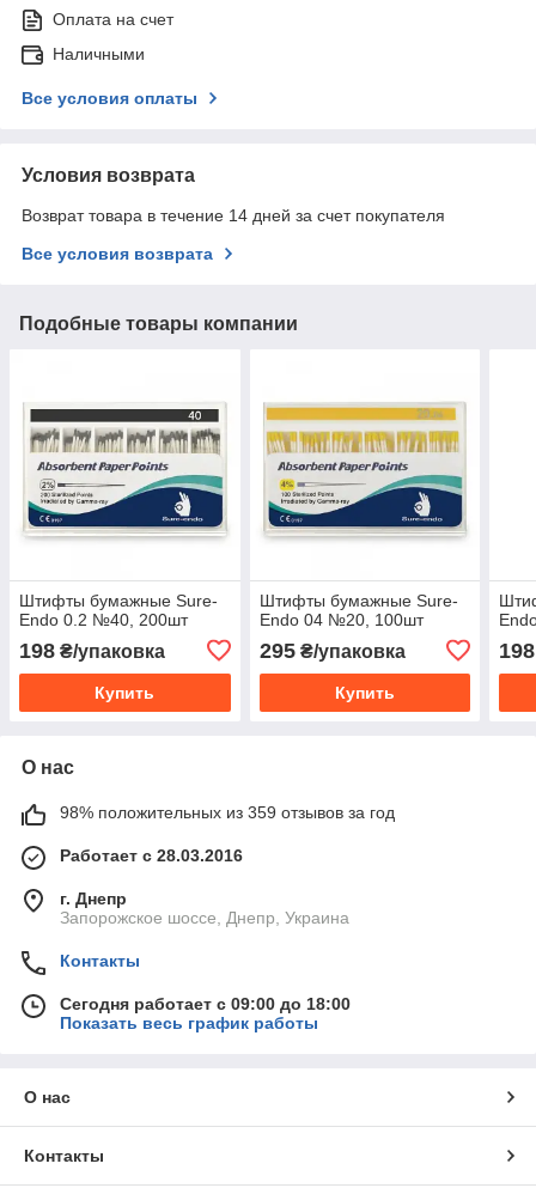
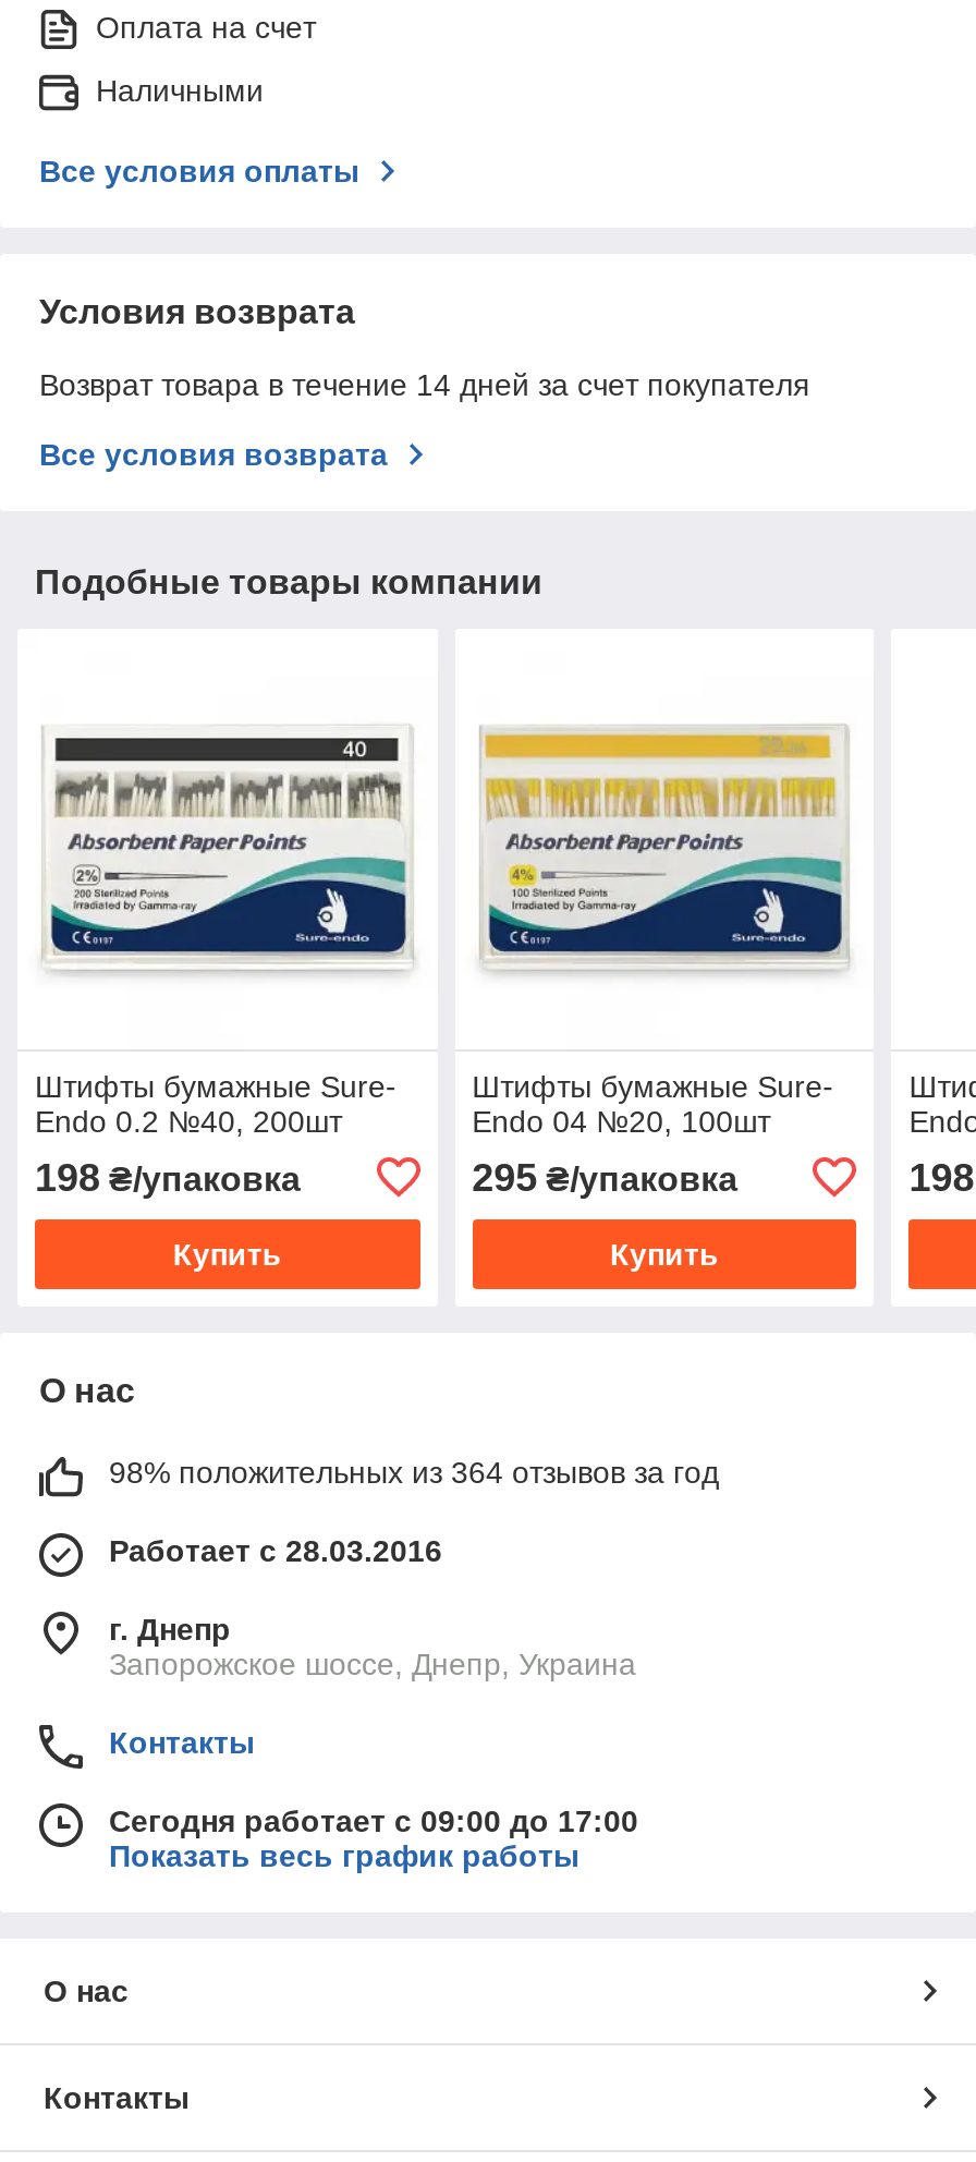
[60,803,395,822] 98% положительных из 359 отзывов за год -> [109,1454,719,1489] 98% положительных из 364 отзывов за год
[60,994,351,1013] Сегодня работает с 09:00 до 18:00 -> [109,1803,638,1838] Сегодня работает с 09:00 до 17:00

